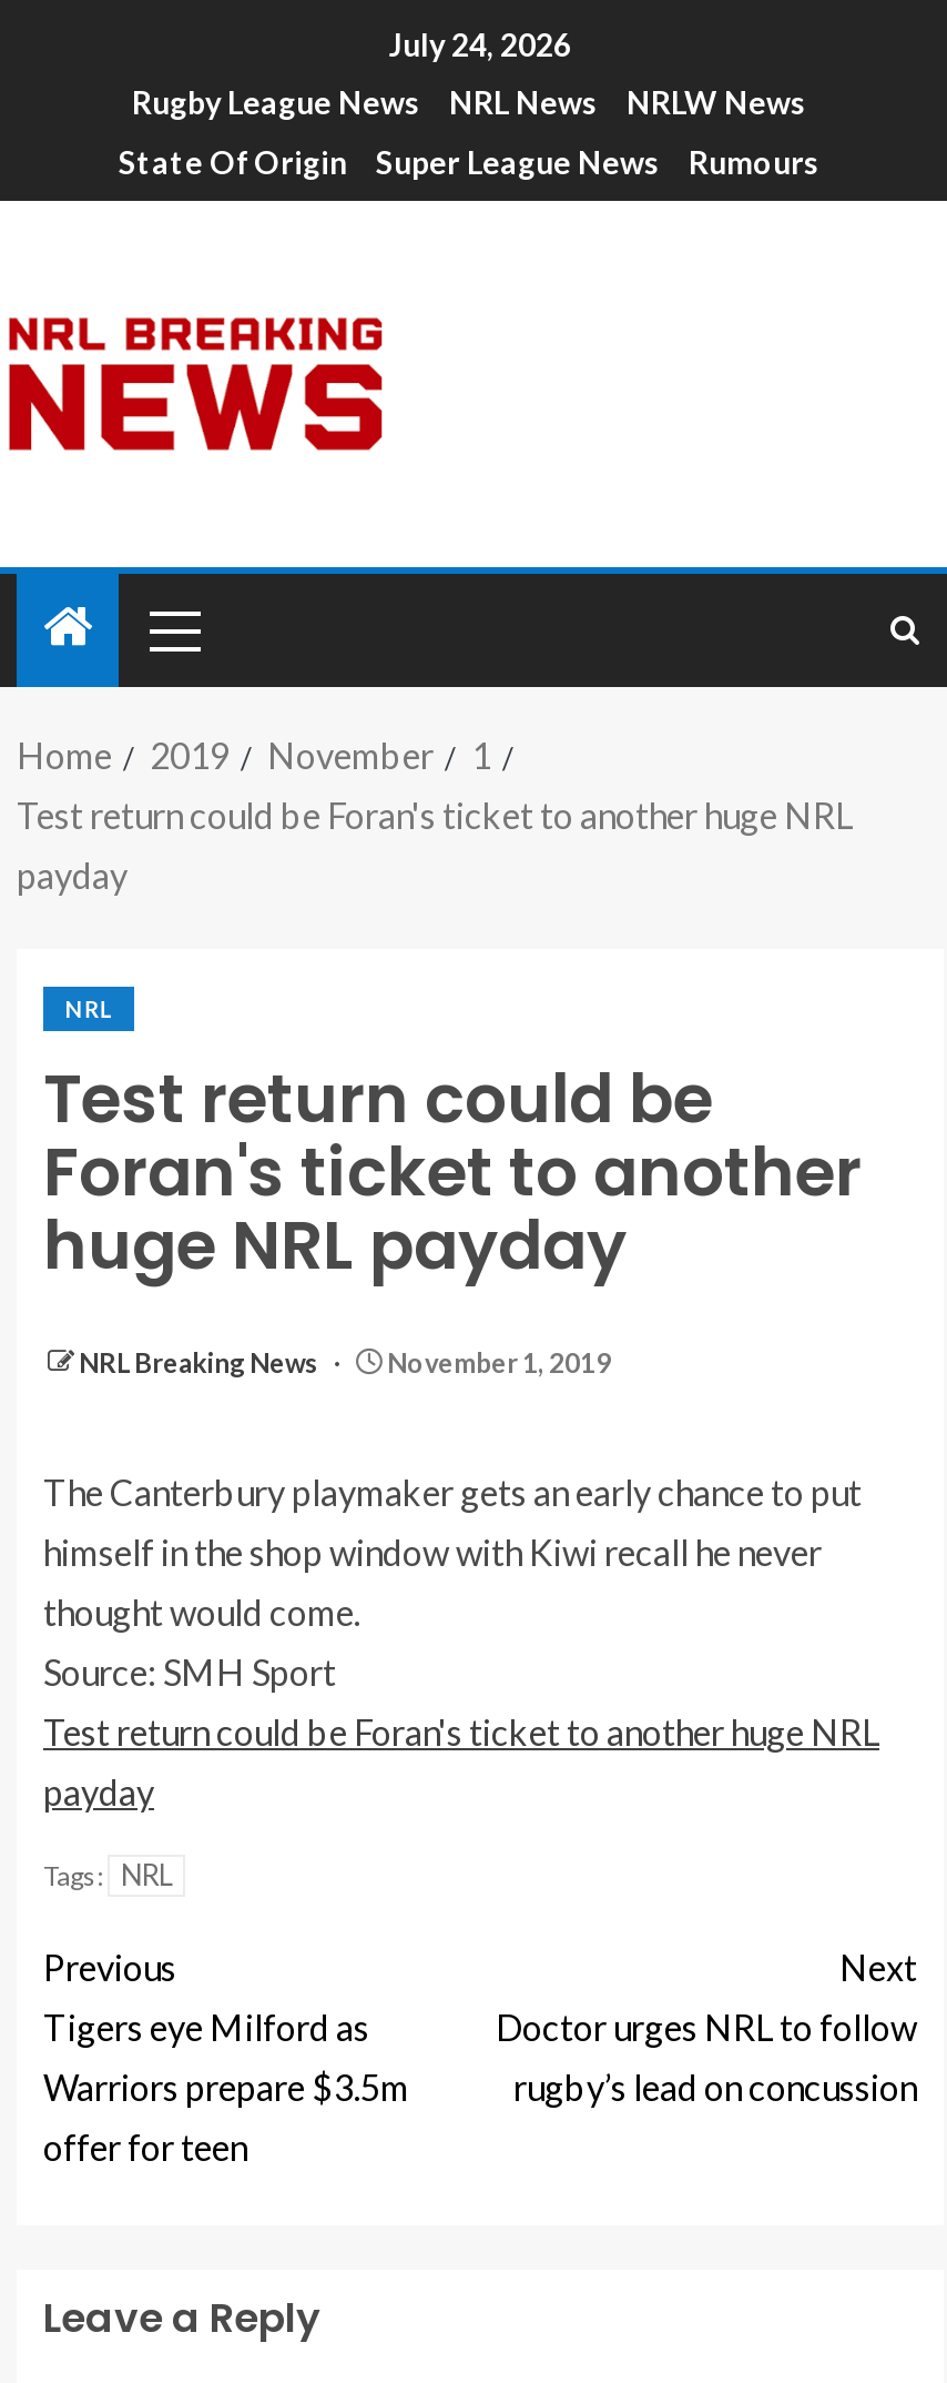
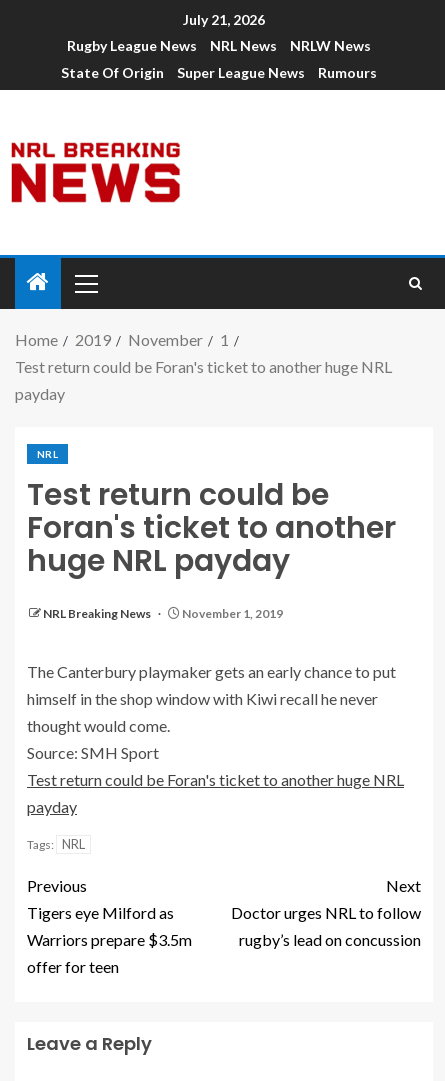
[389,26,571,64] July 24, 2026 -> [183,11,265,28] July 21, 2026

